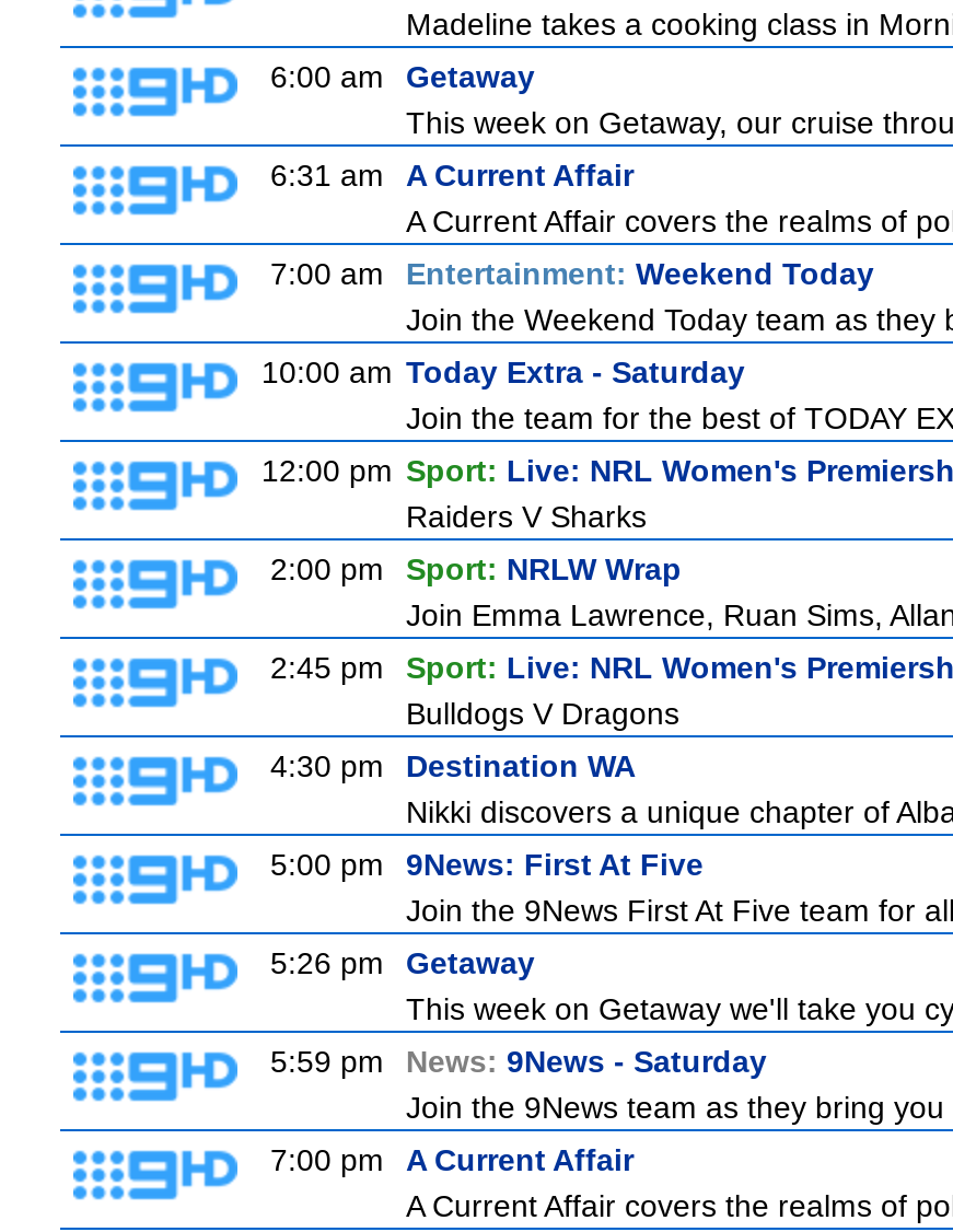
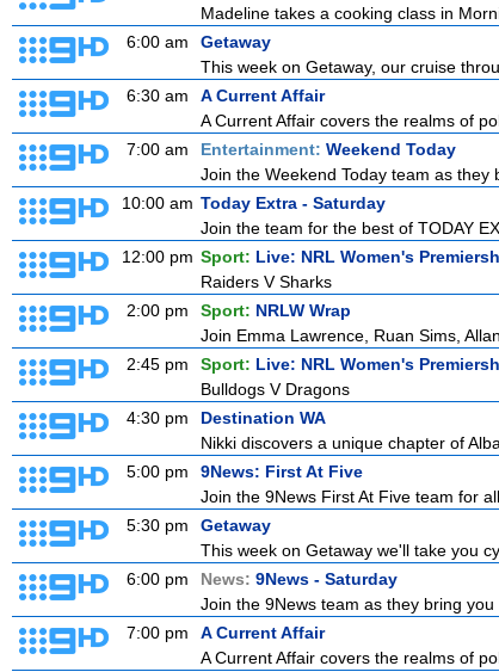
[270,158,634,193] 6:31 am A Current Affair -> [127,86,325,105] 6:30 am A Current Affair
[270,945,535,980] 5:26 pm Getaway -> [127,516,271,535] 5:30 pm Getaway
[270,1044,767,1079] 5:59 pm News: 9News - Saturday -> [127,569,398,588] 6:00 pm News: 9News - Saturday

